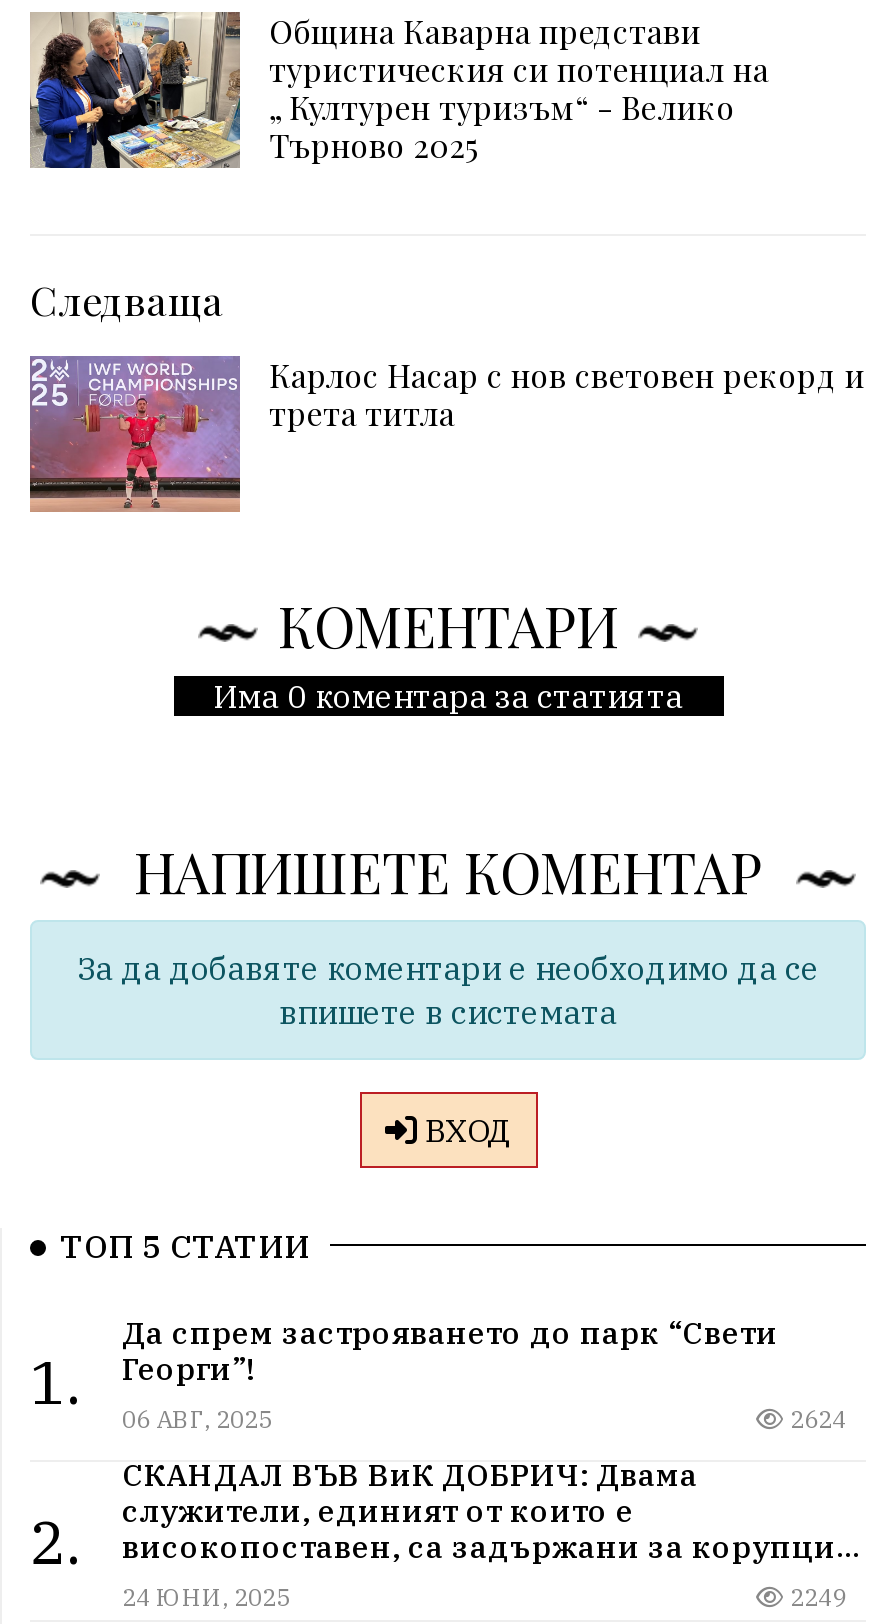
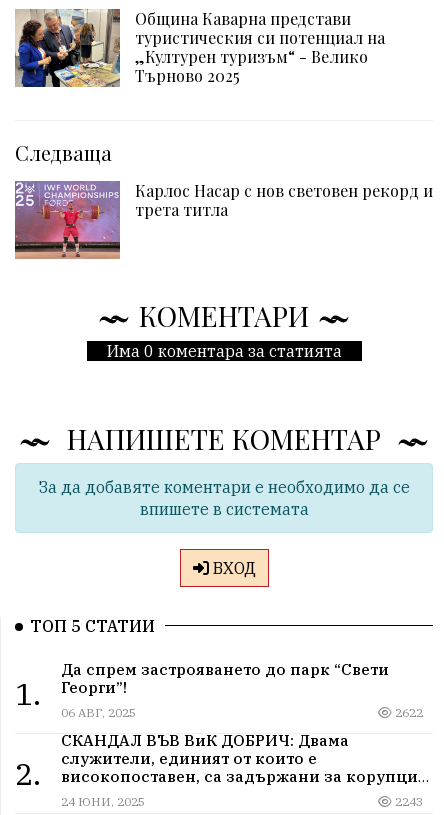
[784,1403,846,1433] 2624 -> [392,704,423,719] 2622
[784,1581,846,1611] 2249 -> [392,793,423,808] 2243

